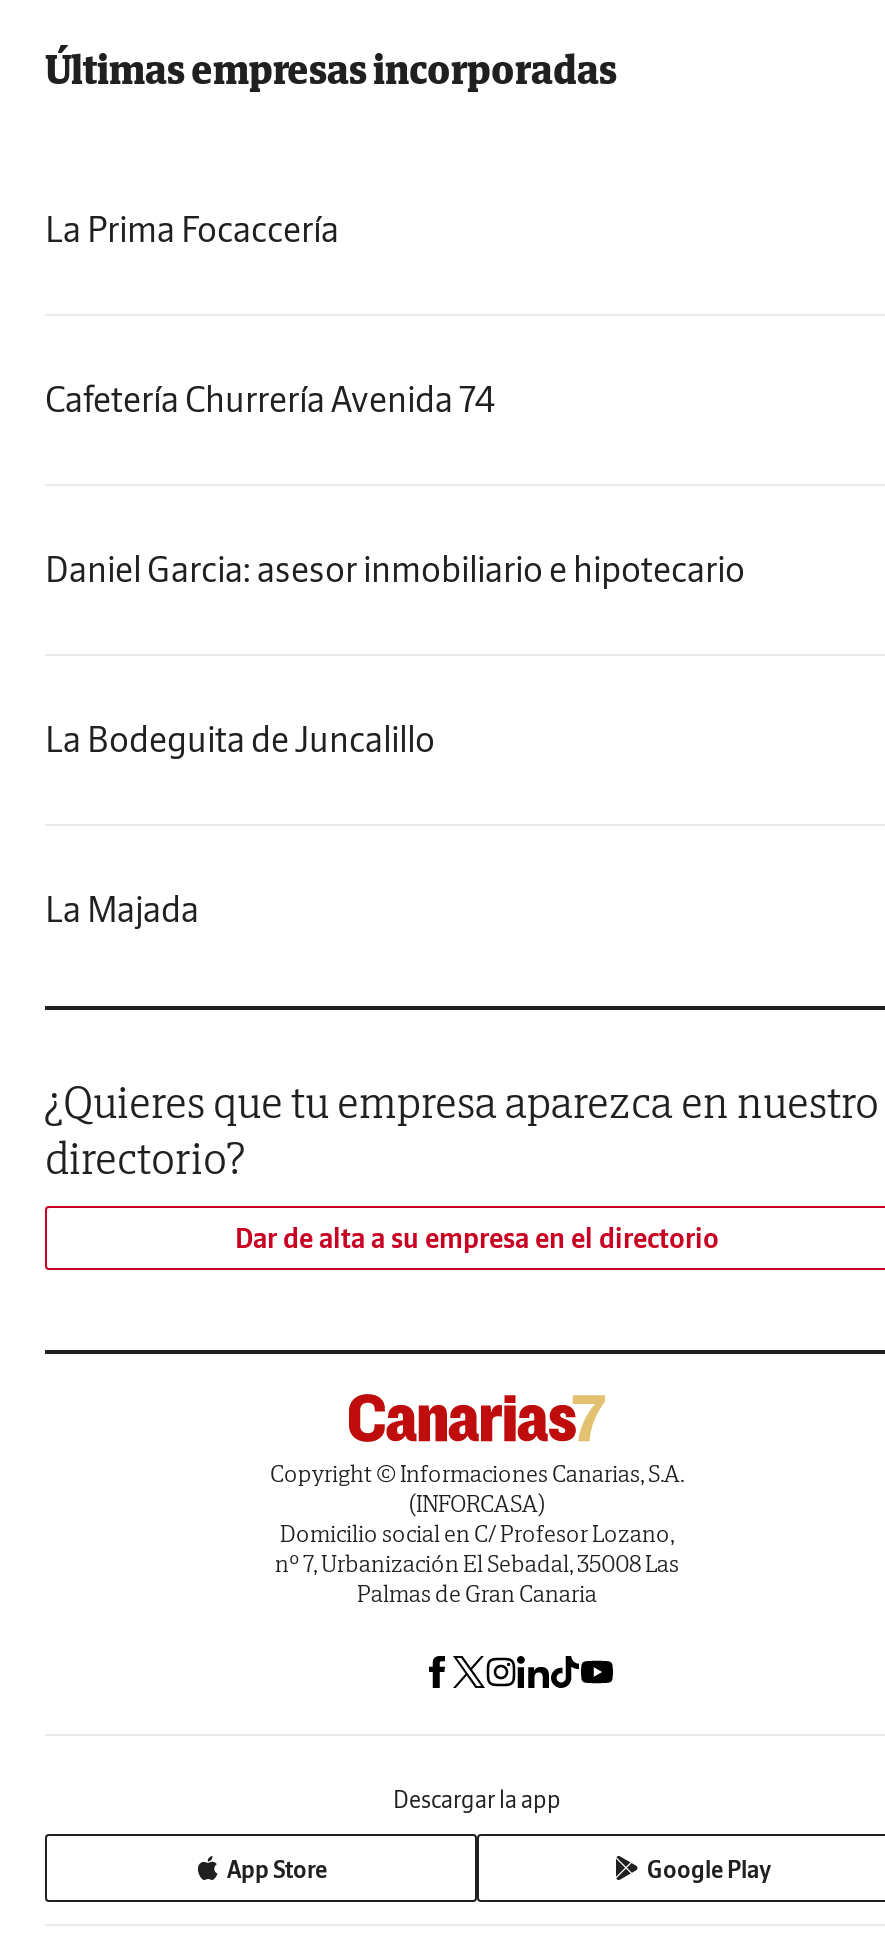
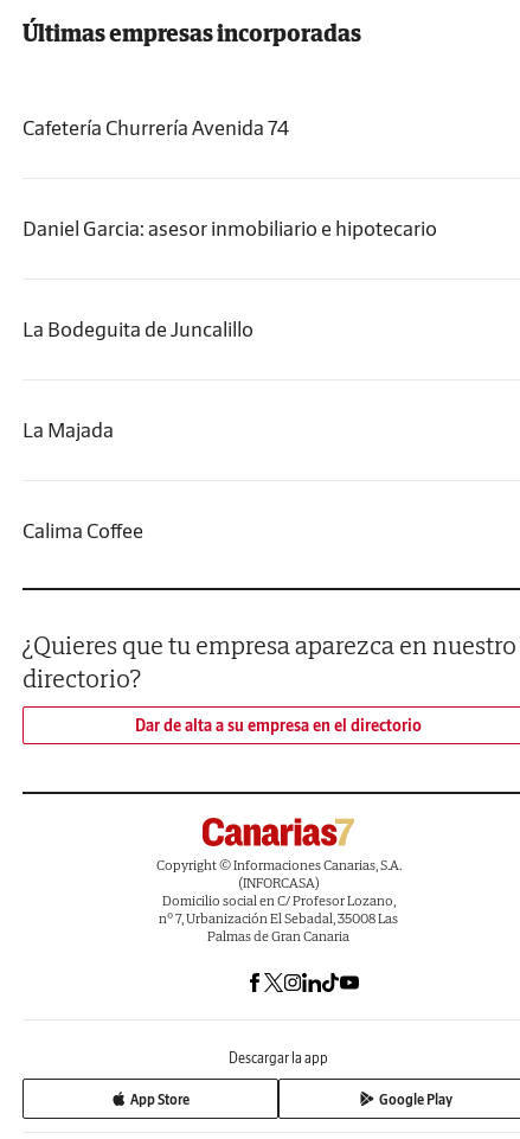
[45,206,339,252] La Prima Focaccería -> none
moved [45,376,745,932] -> [23,114,437,443]: Cafetería Churrería Avenida 74 | Daniel Garcia: asesor inmobiliario e hipotecario | La Bodeguita de Juncalillo | La Majada
none -> [23,517,143,544] Calima Coffee

